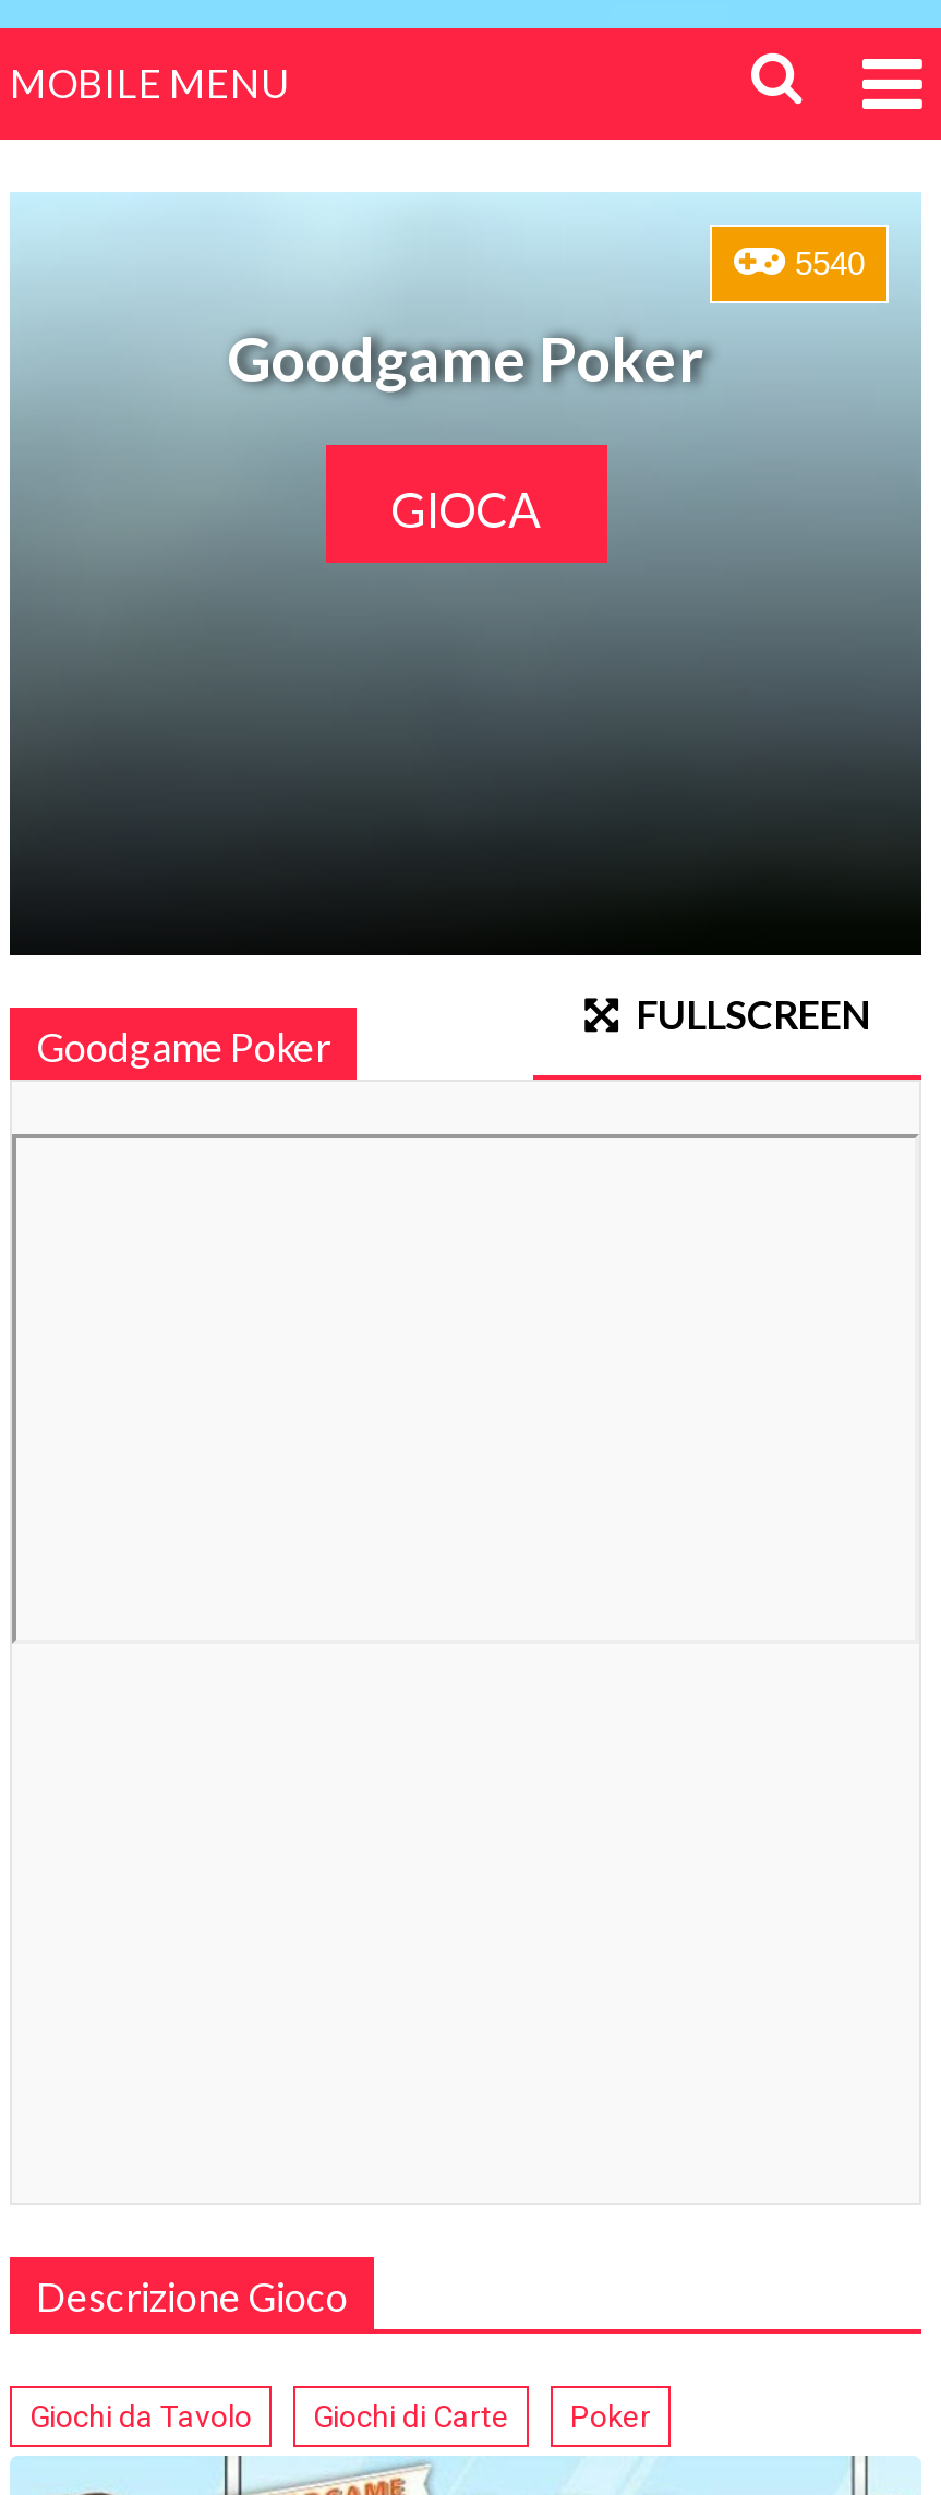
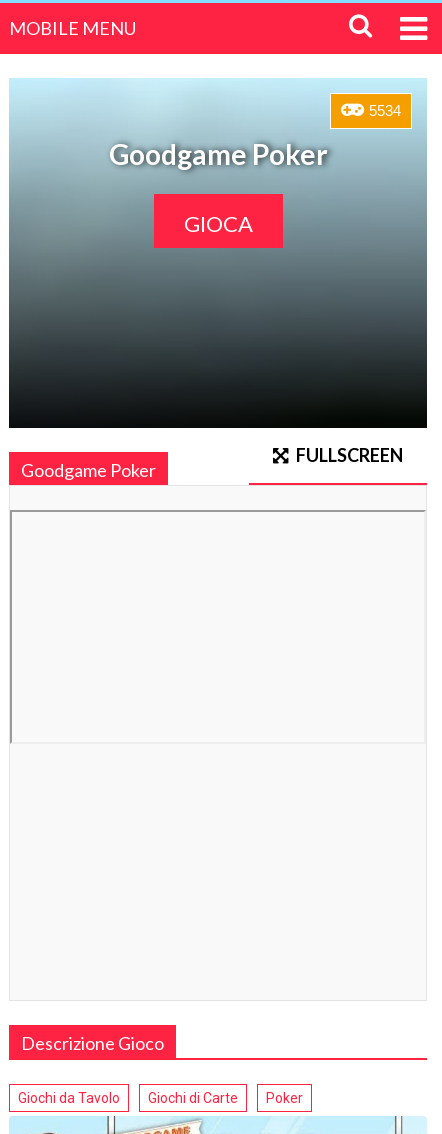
[795,244,865,281] 5540 -> [369,102,401,119] 5534

